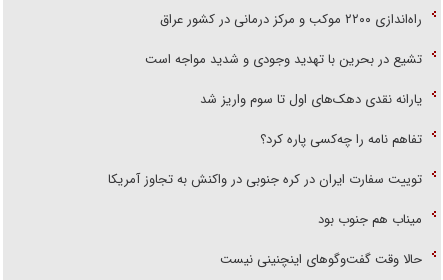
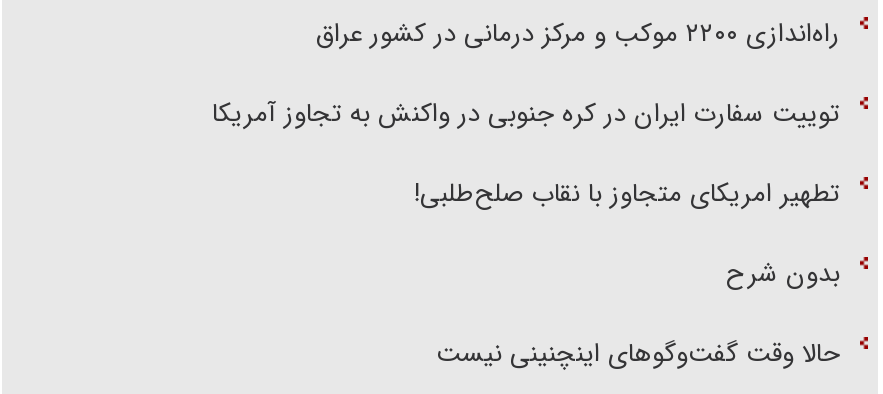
[145,49,422,150] تشیع در بحرین با تهدید وجودی و شدید مواجه است | یارانه نقدی دهک‌های اول تا سوم واریز شد | تفاهم نامه را چه‌کسی پاره کرد؟ -> none
moved [108,169,422,190] -> [212,93,840,135]: توییت سفارت ایران در کره جنوبی در واکنش به تجاوز آمریکا
[318,209,422,230] میناب هم جنوب بود -> [414,173,840,295] تطهیر امریکای متجاوز با نقاب صلح‌طلبی! | بدون شرح

